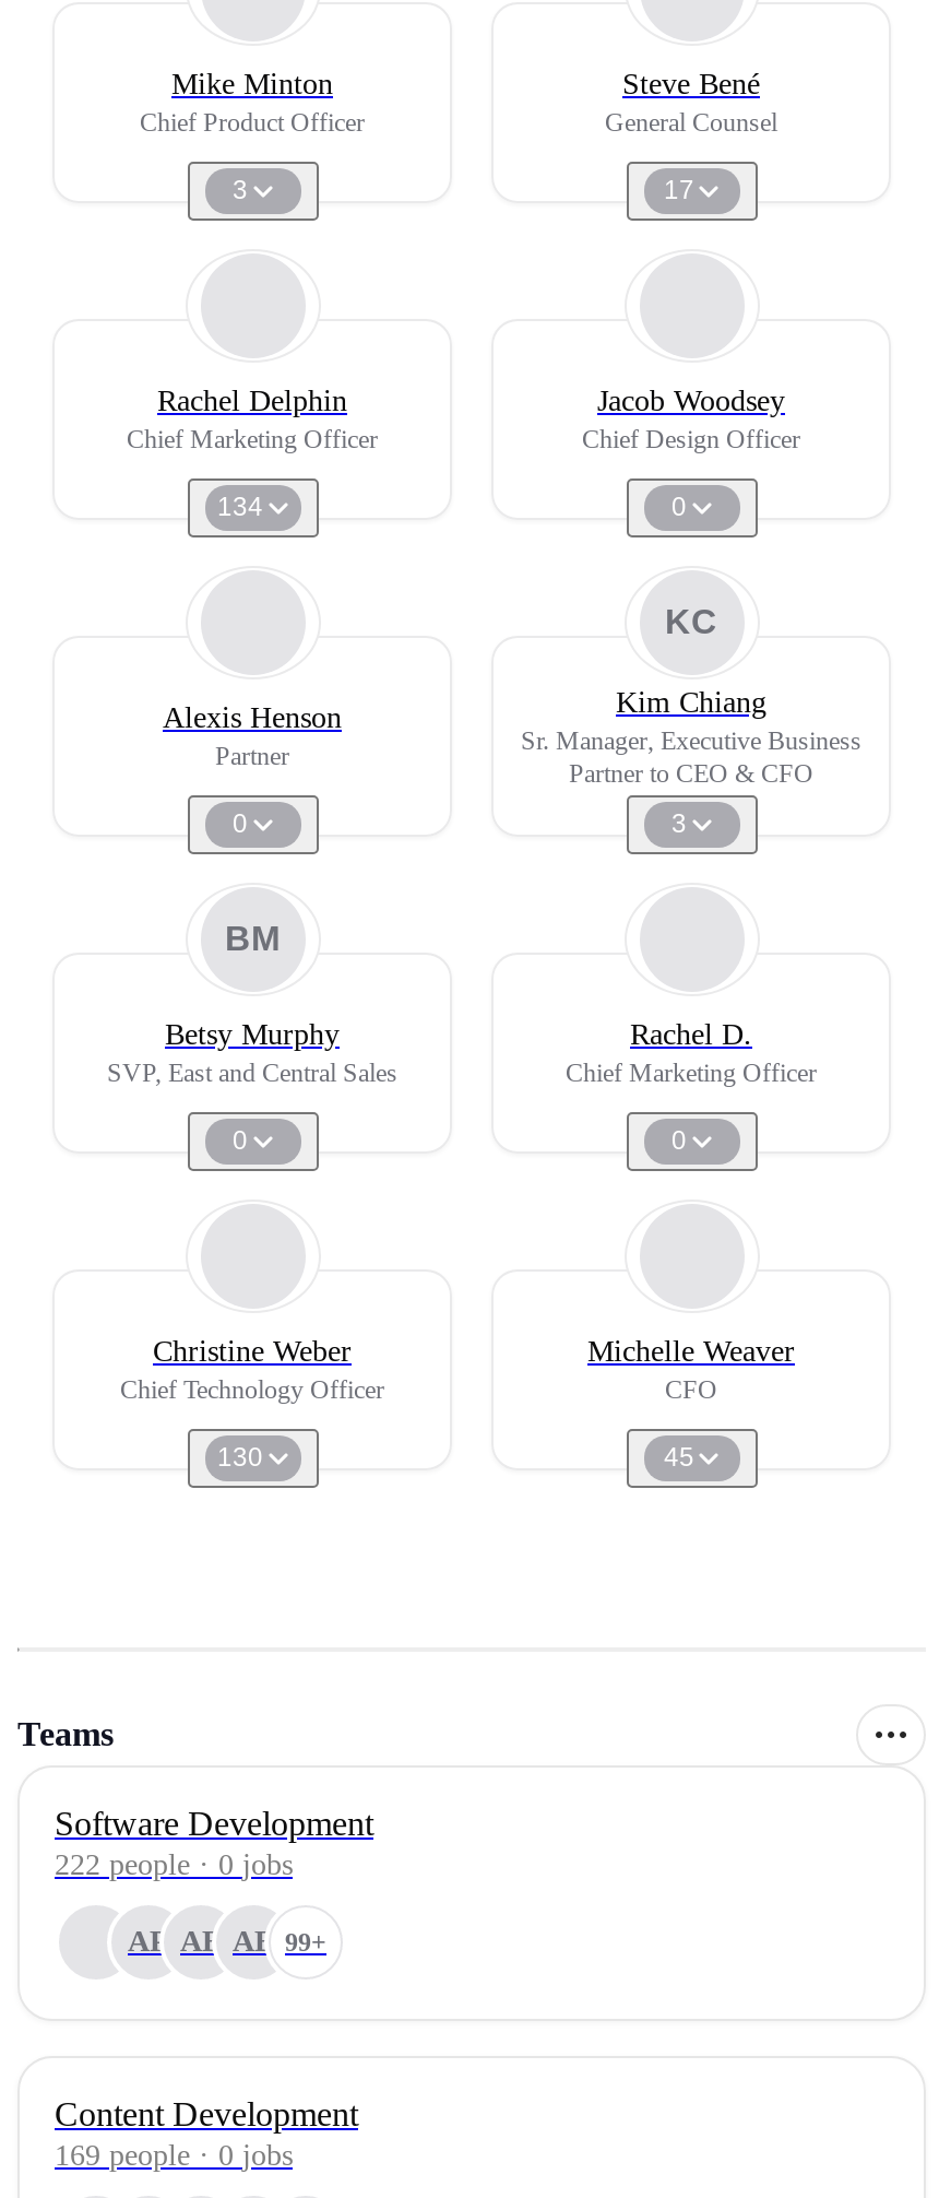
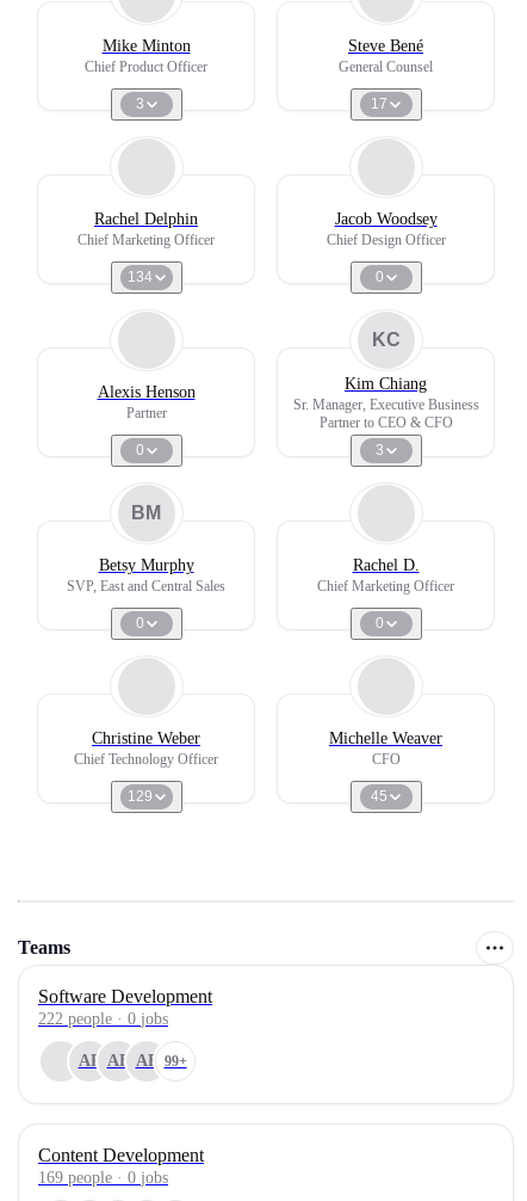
[217,1442,263,1473] 130 -> [127,788,152,805] 129

